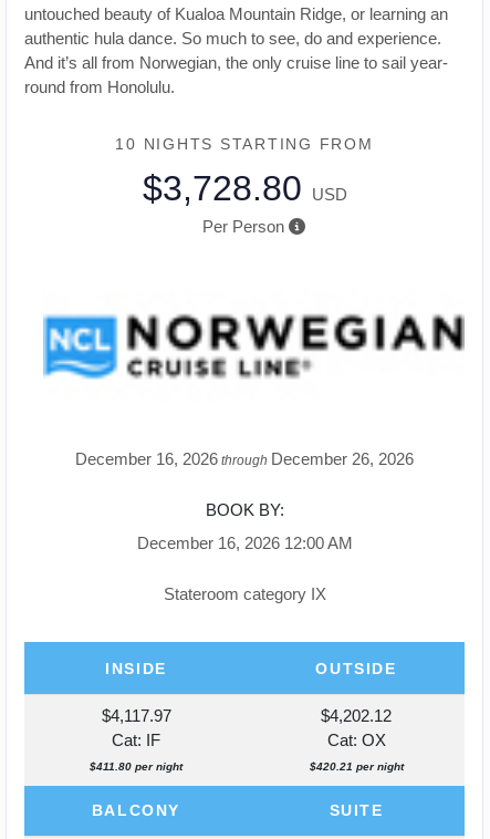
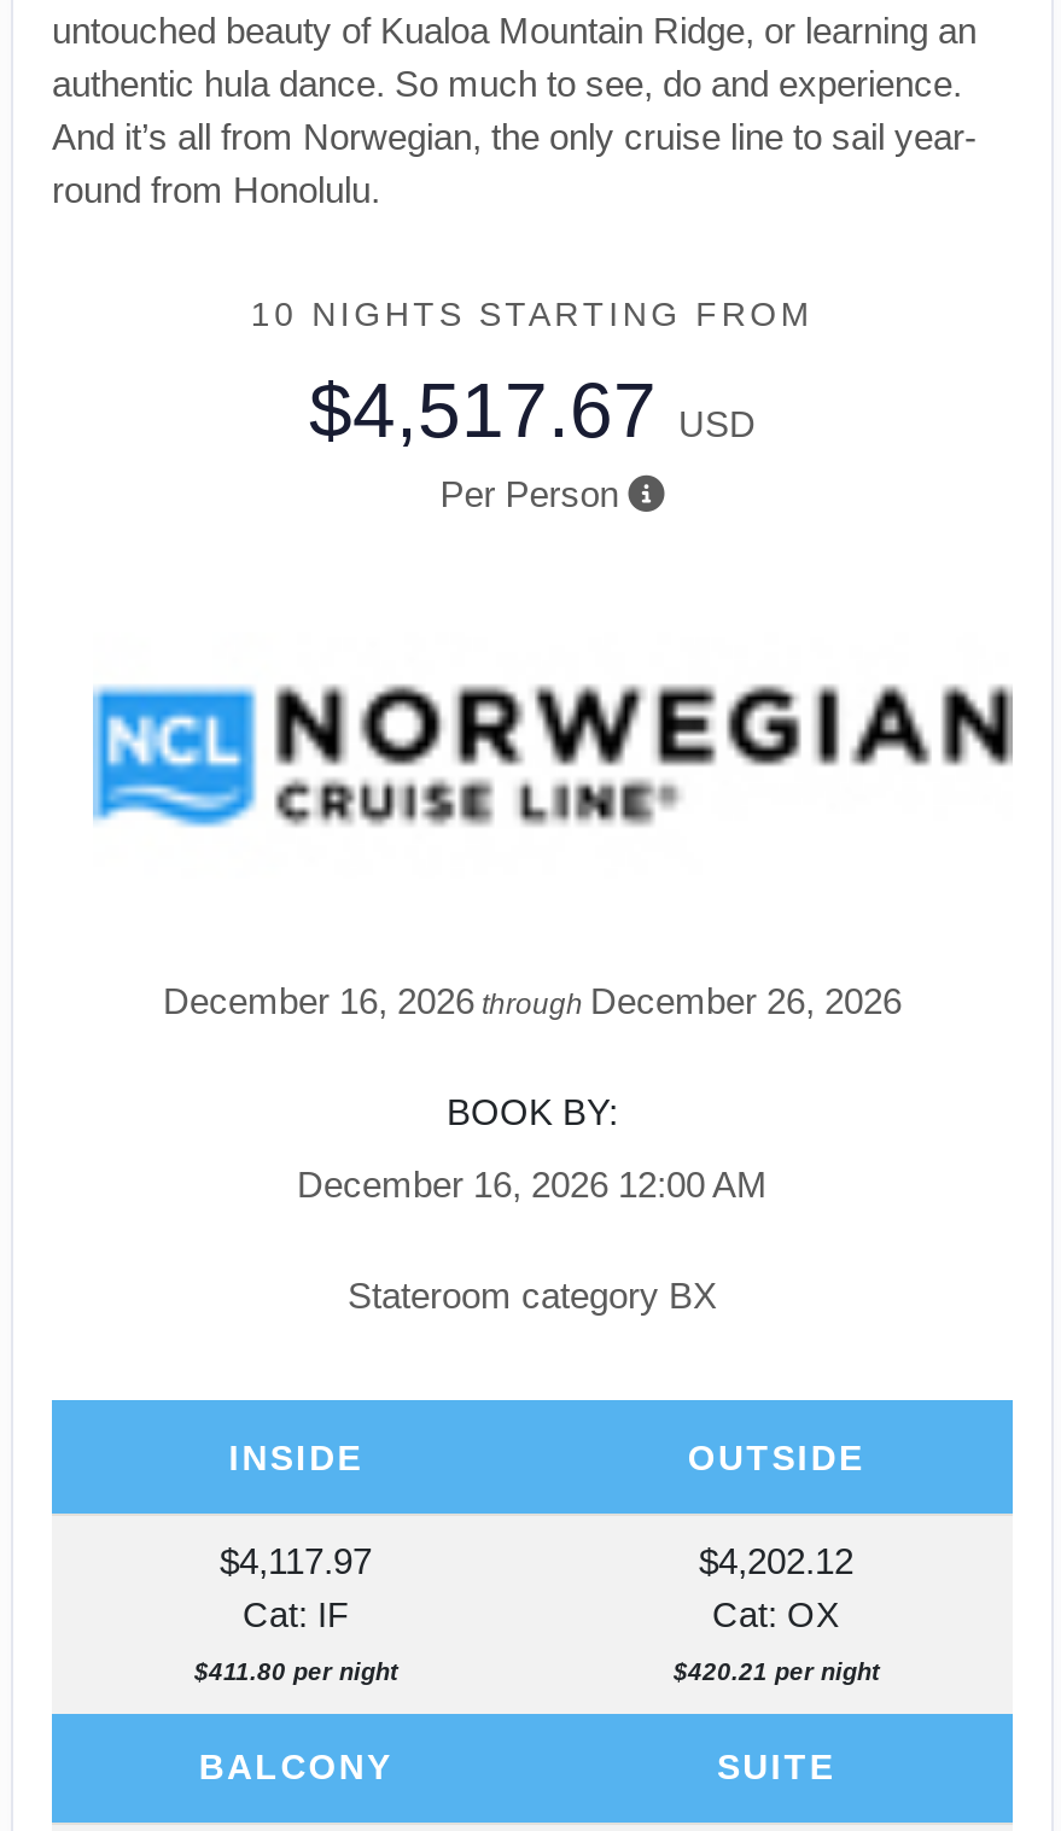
[142,168,347,208] $3,728.80 USD -> [309,366,756,453] $4,517.67 USD
[163,584,326,603] Stateroom category IX -> [348,1273,717,1314] Stateroom category BX

